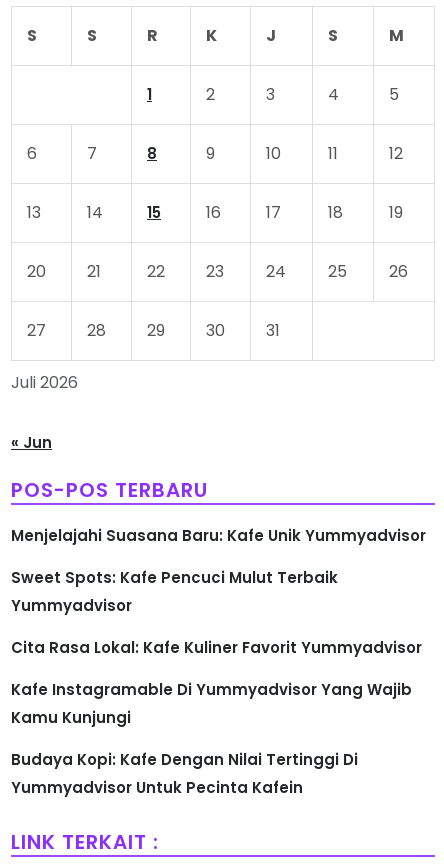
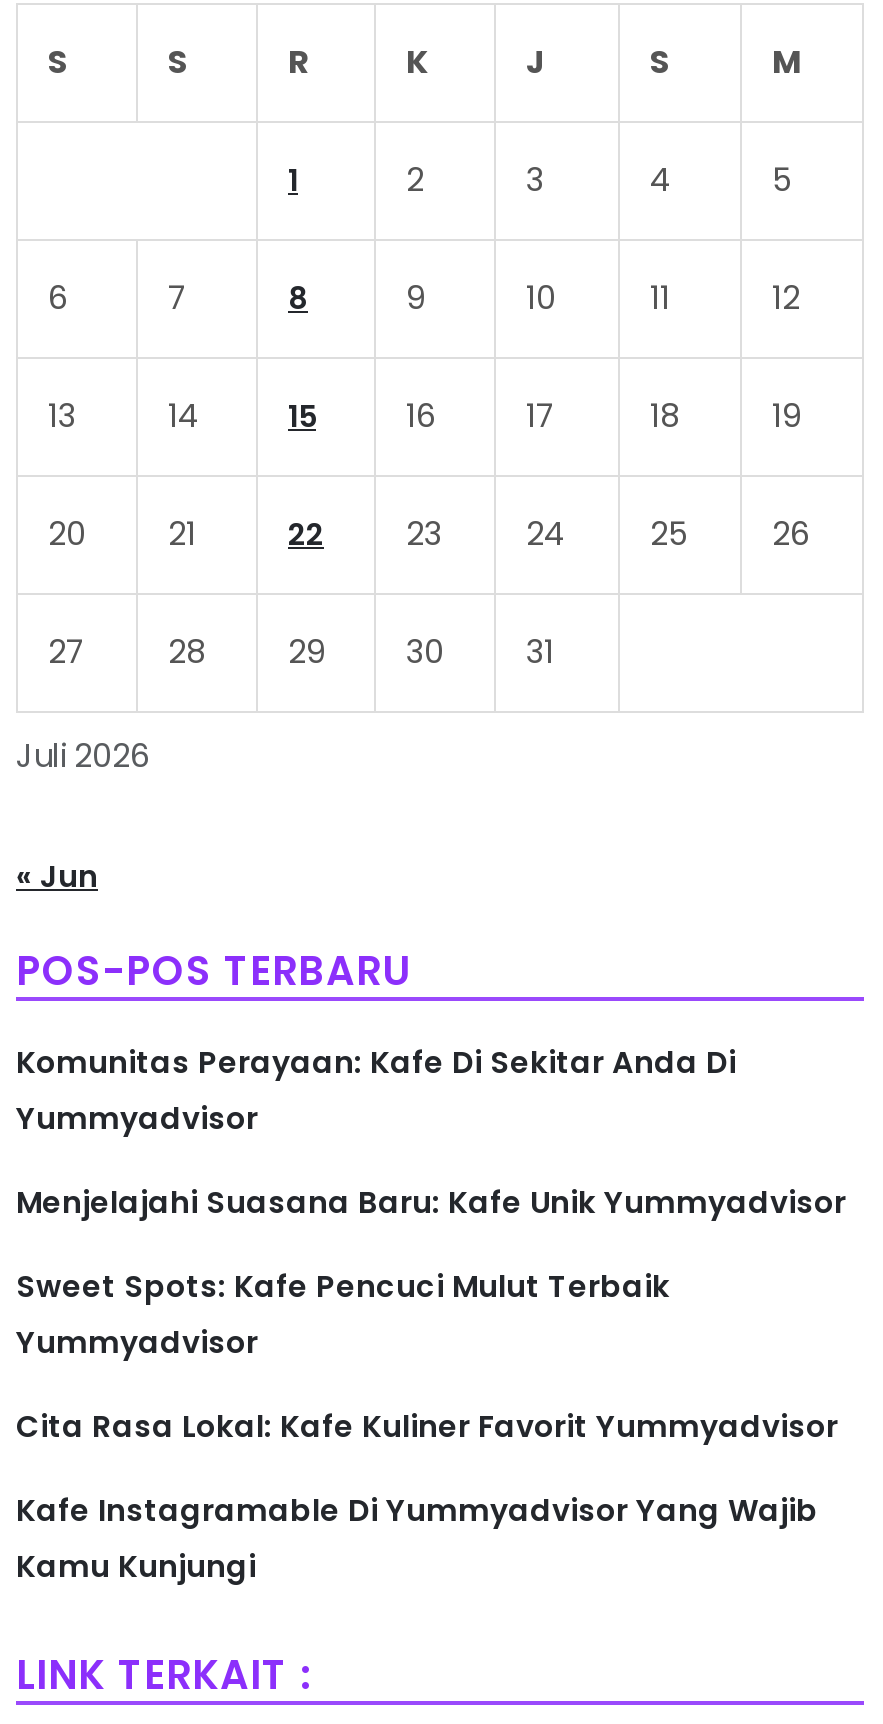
none -> [16,1041,736,1139] Komunitas Perayaan: Kafe Di Sekitar Anda Di | Yummyadvisor
moved [11,525,426,728] -> [16,1181,846,1587]: Menjelajahi Suasana Baru: Kafe Unik Yummyadvisor | Sweet Spots: Kafe Pencuci Mulut Terbaik | Yummyadvisor | Cita Rasa Lokal: Kafe Kuliner Favorit Yummyadvisor | Kafe Instagramable Di Yummyadvisor Yang Wajib | Kamu Kunjungi
[11,749,358,798] Budaya Kopi: Kafe Dengan Nilai Tertinggi Di | Yummyadvisor Untuk Pecinta Kafein -> none

